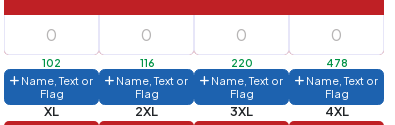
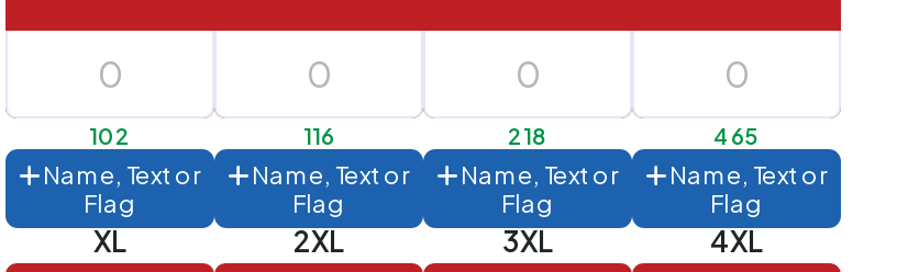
[230,57,252,69] 220 -> [508,122,547,149] 218
[325,57,347,69] 478 -> [713,122,760,149] 465

